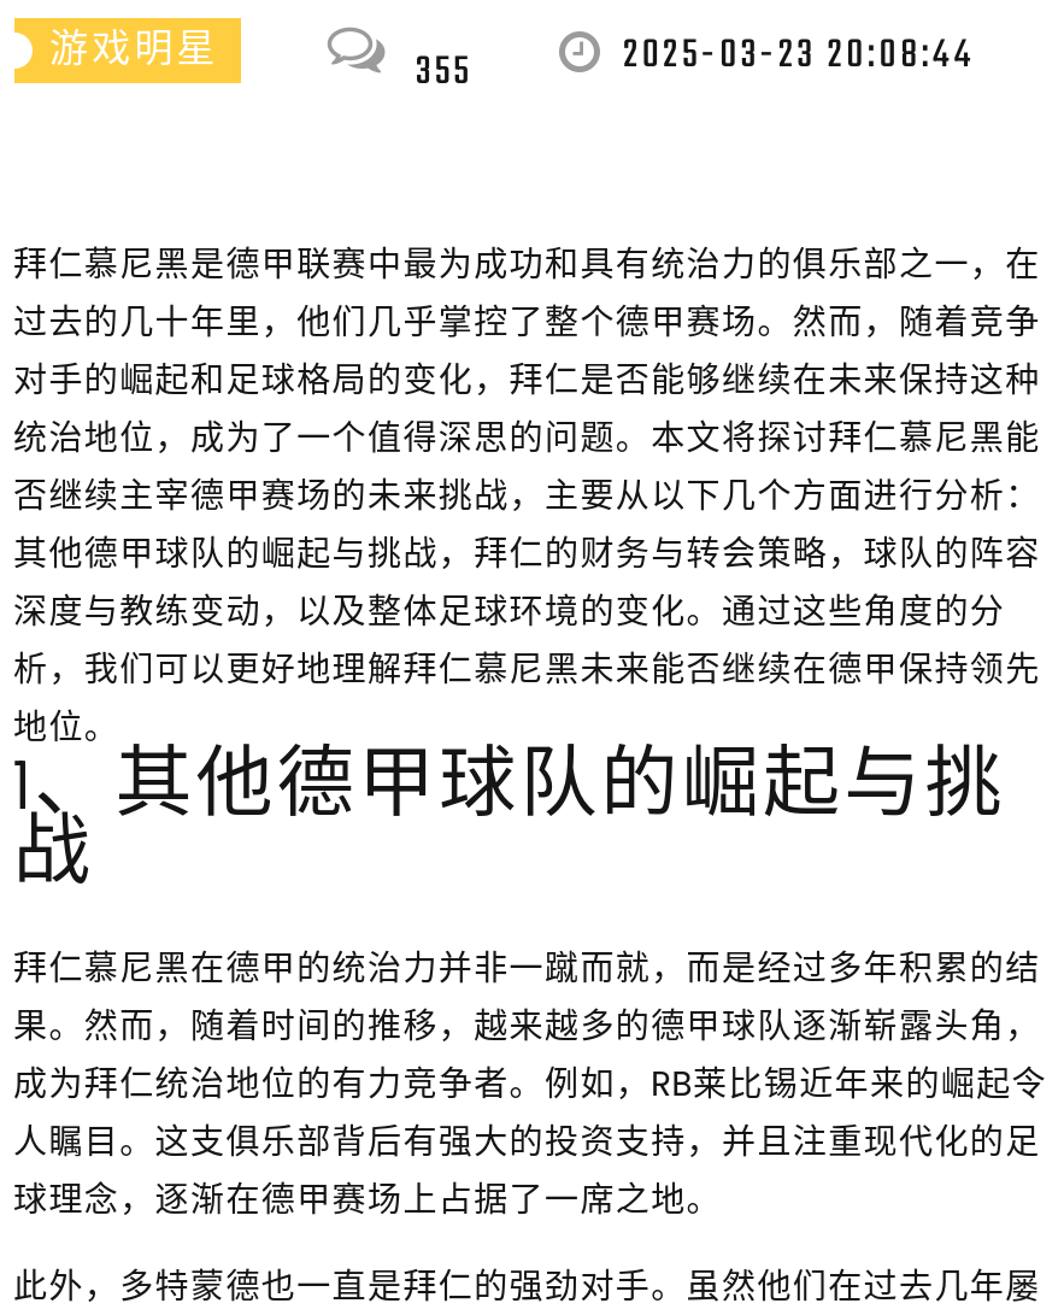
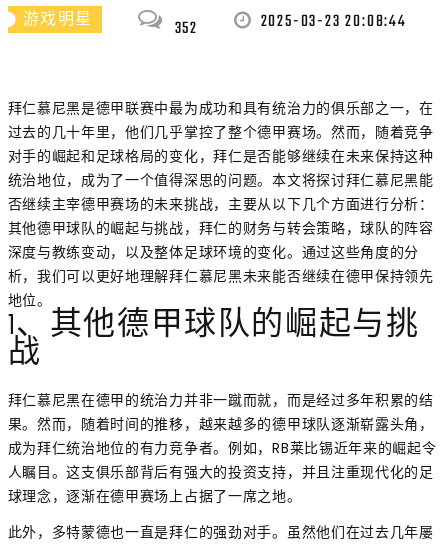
[416,43,472,105] 355 -> [174,16,198,42] 352

